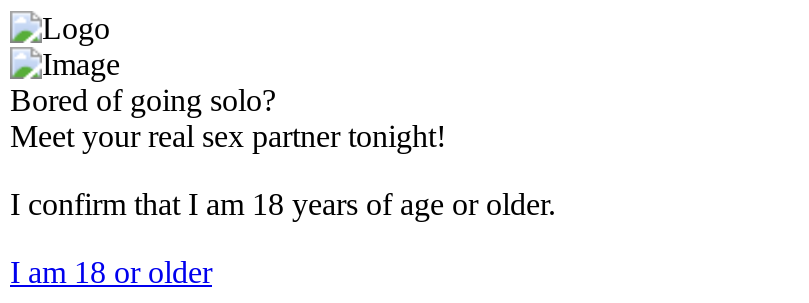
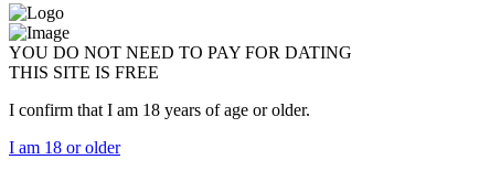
[10,83,446,153] Bored of going solo? | Meet your real sex partner tonight! -> [9,43,352,82] YOU DO NOT NEED TO PAY FOR DATING | THIS SITE IS FREE

